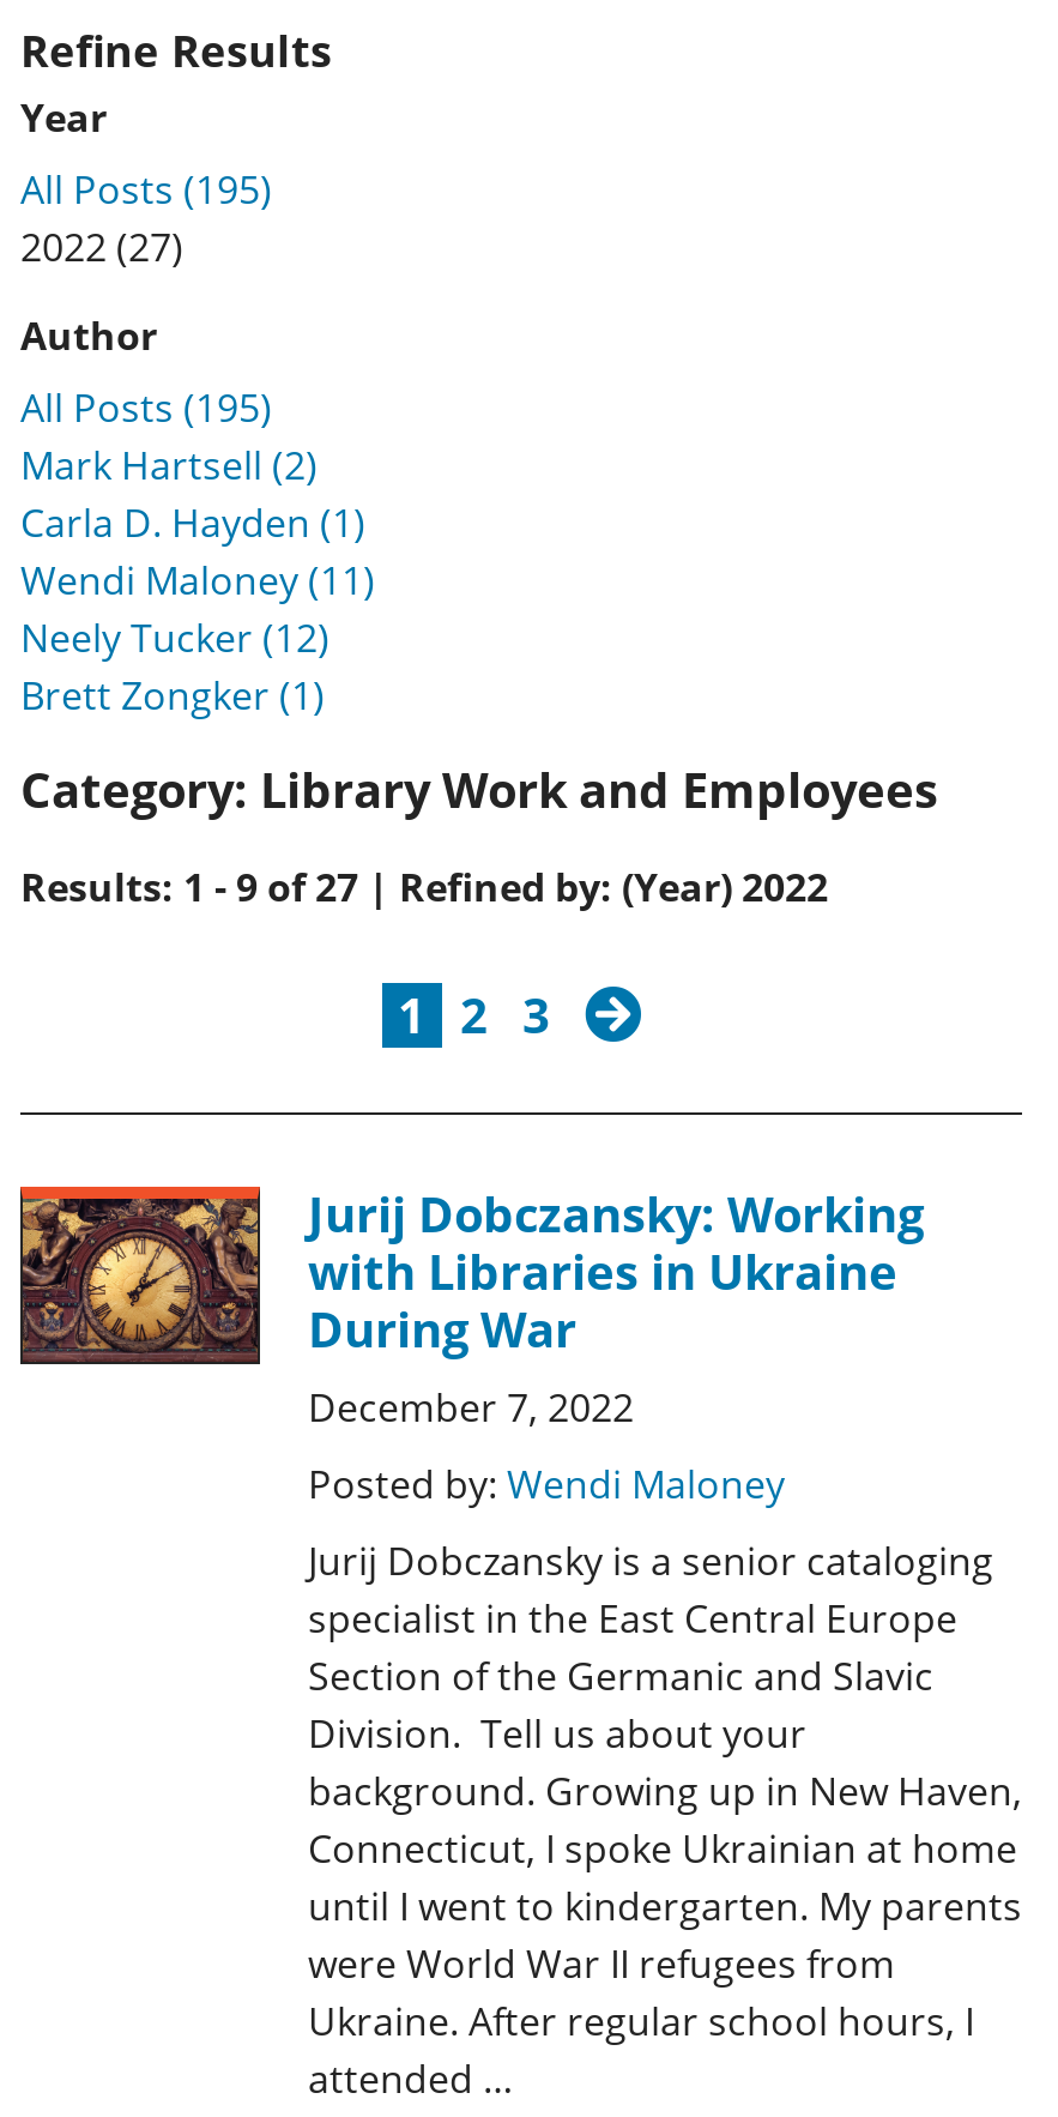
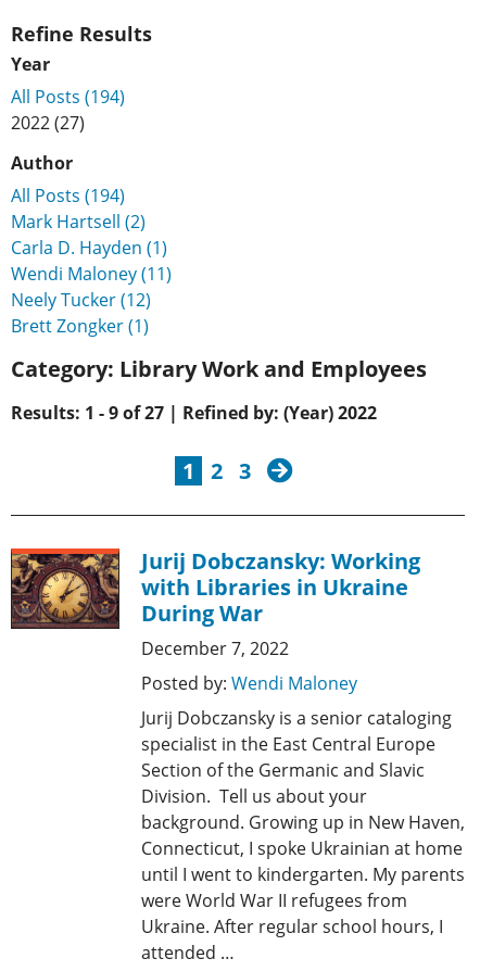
[20,164,272,216] All Posts (195) -> [11,85,125,109] All Posts (194)
[20,382,272,434] All Posts (195) -> [11,184,125,208] All Posts (194)

